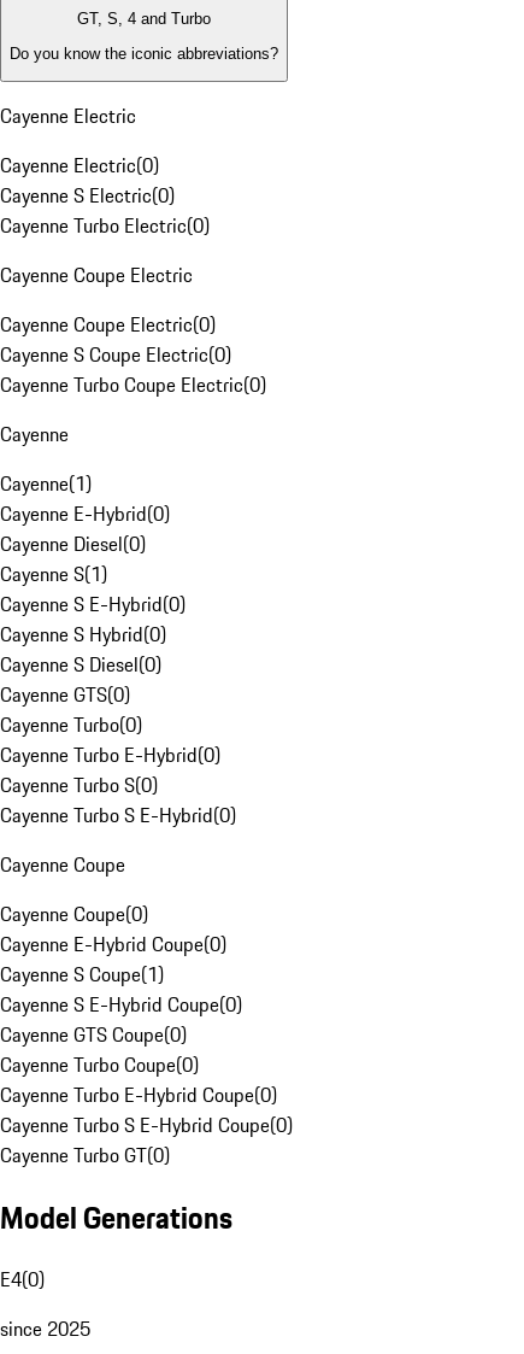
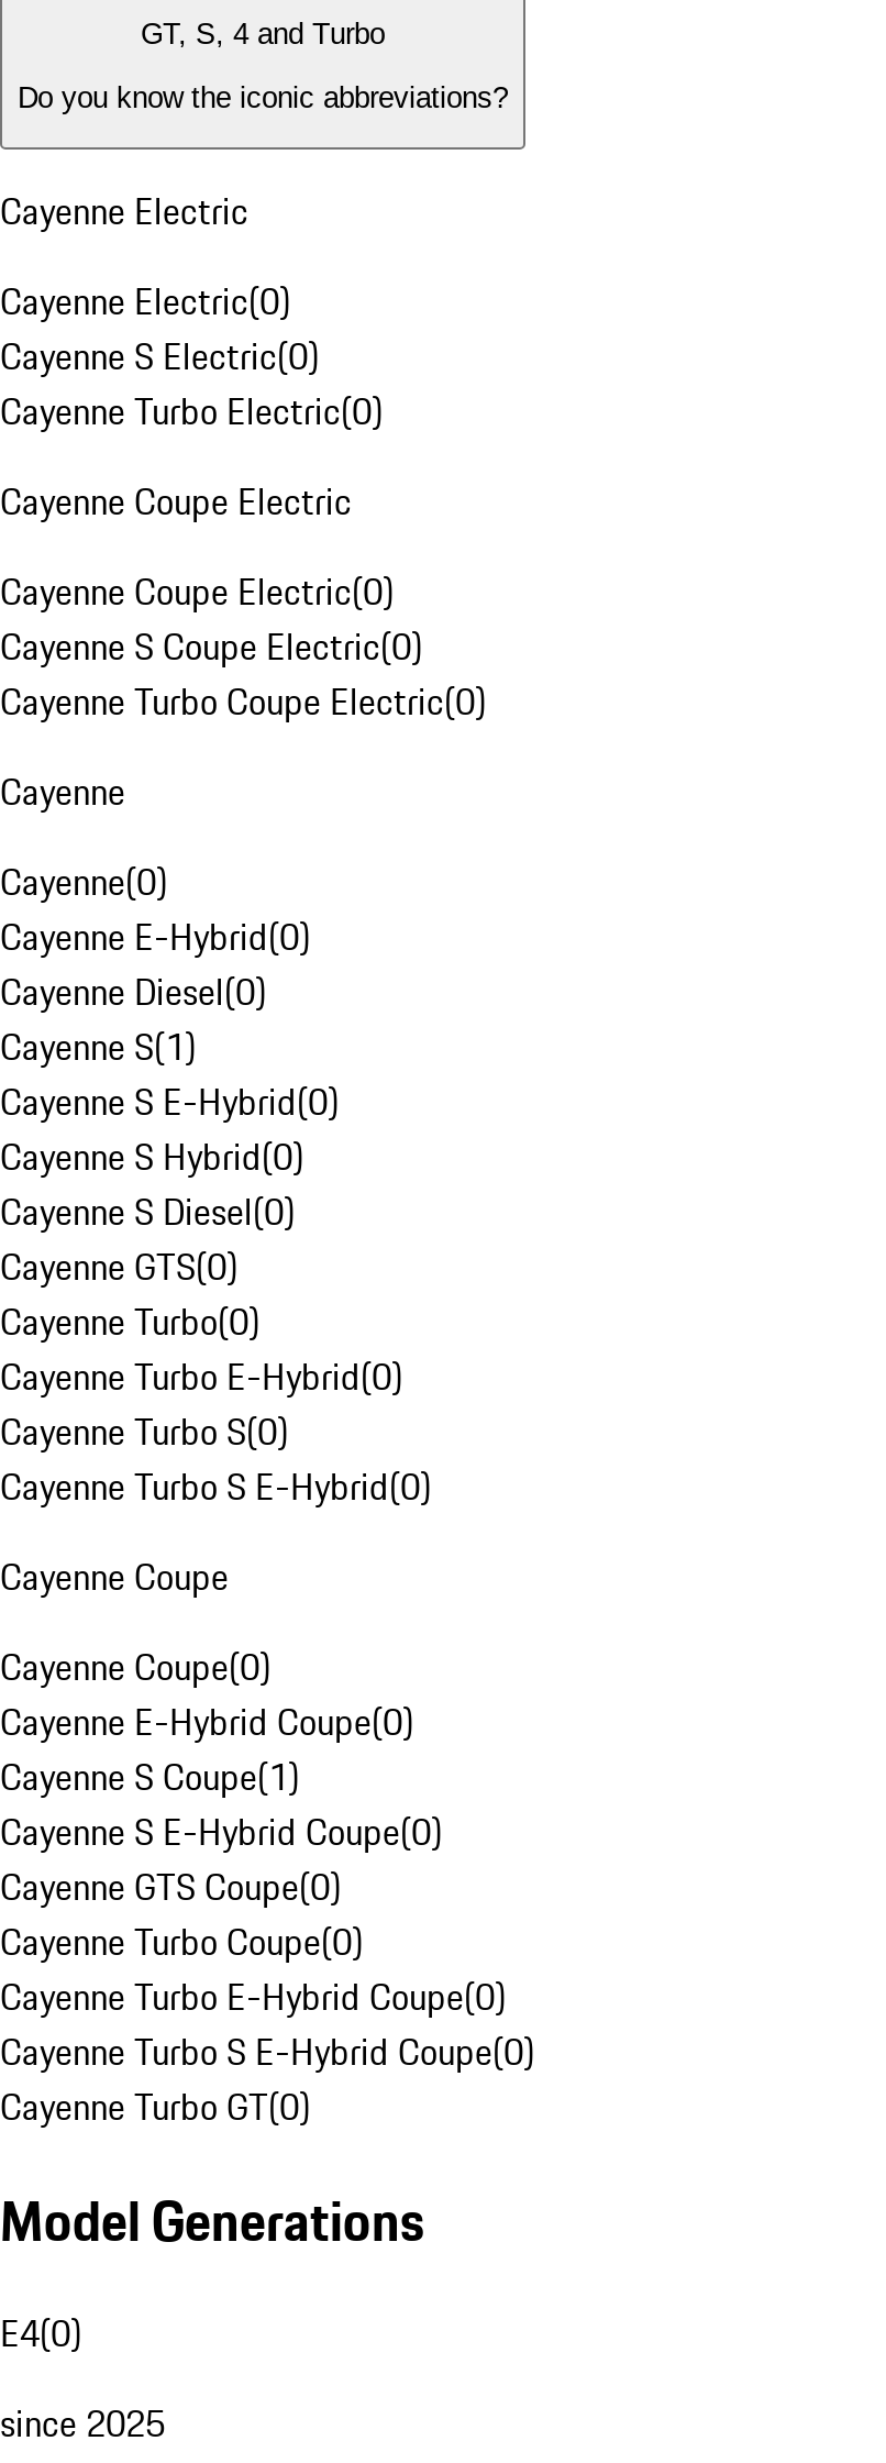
[0,469,92,498] Cayenne(1) -> [0,856,167,908] Cayenne(0)

